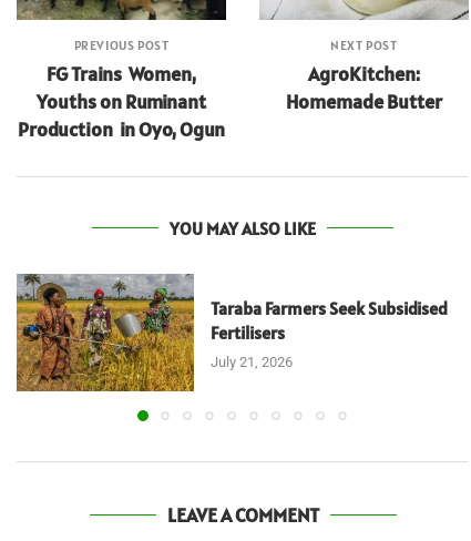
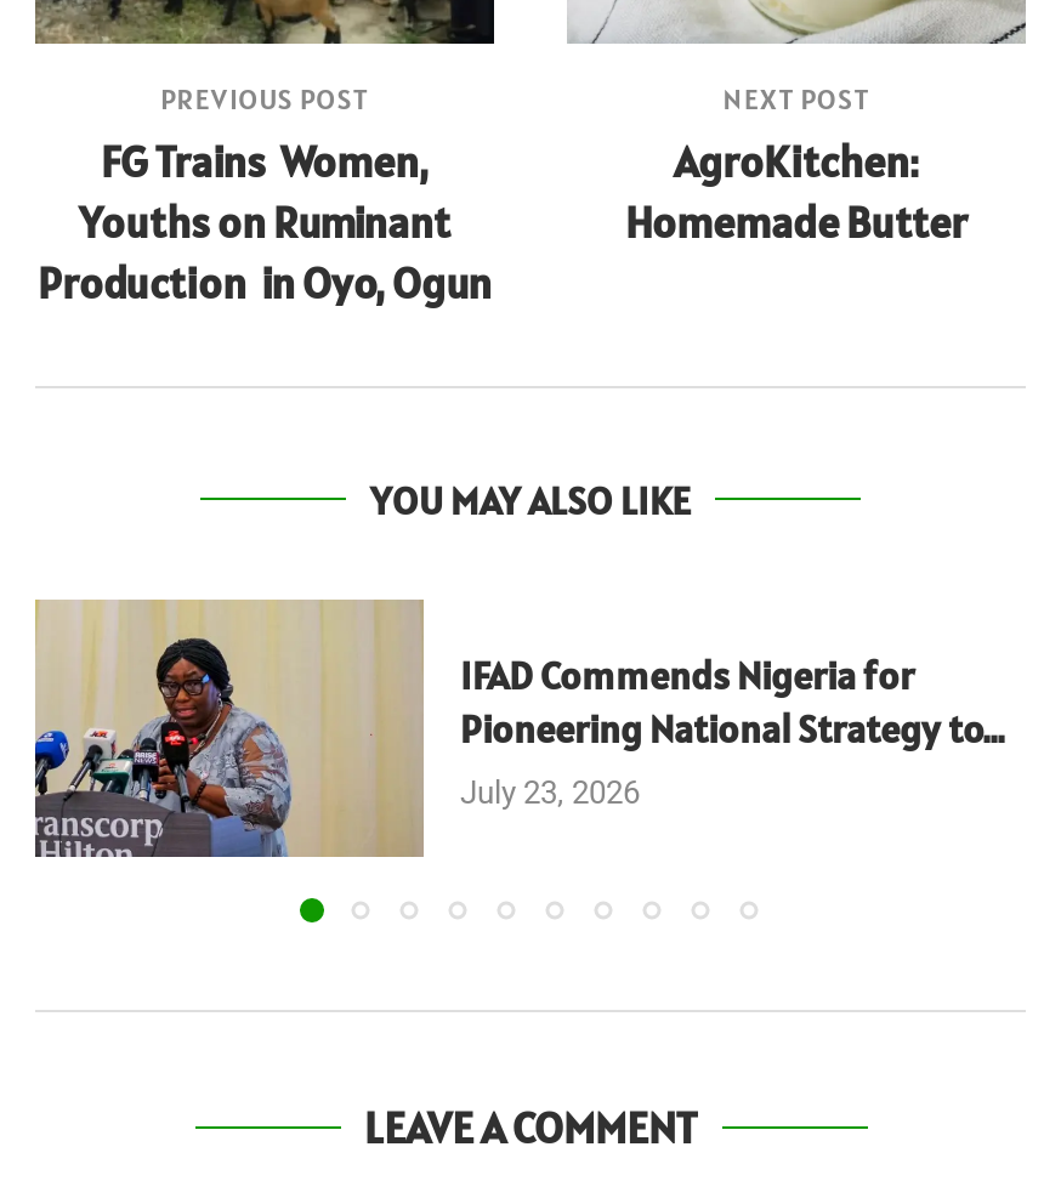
[16,274,448,392] [image] | Taraba Farmers Seek Subsidised | Fertilisers | July 21, 2026 -> [33,600,1004,859] [image] | IFAD Commends Nigeria for | Pioneering National Strategy to... | July 23, 2026

